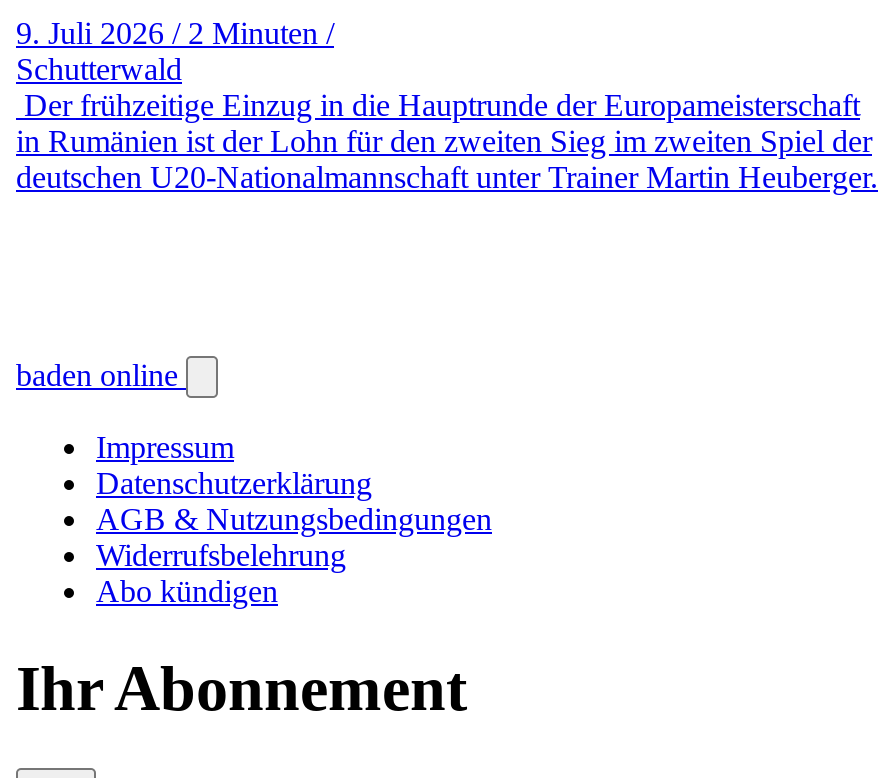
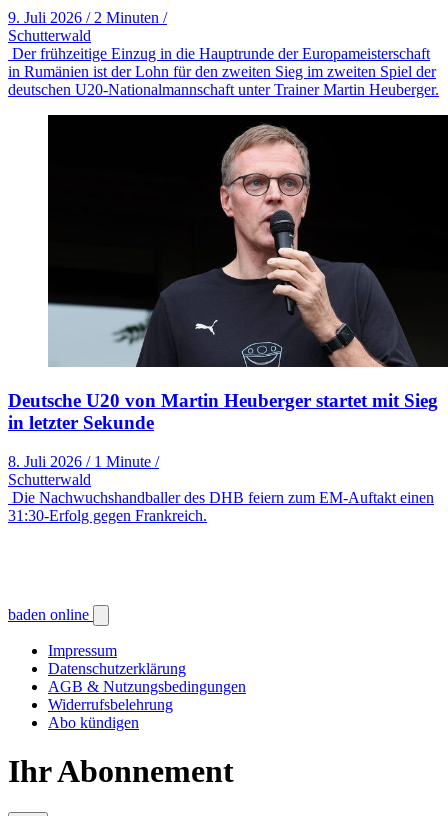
none -> [8,114,445,524] [image] | Deutsche U20 von Martin Heuberger startet mit Sieg | in letzter Sekunde | 8. Juli 2026 / 1 Minute / | Schutterwald | Die Nachwuchshandballer des DHB feiern zum EM-Auftakt einen | 31:30-Erfolg gegen Frankreich.

